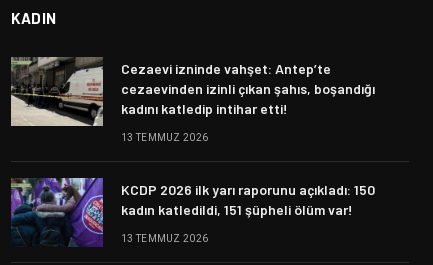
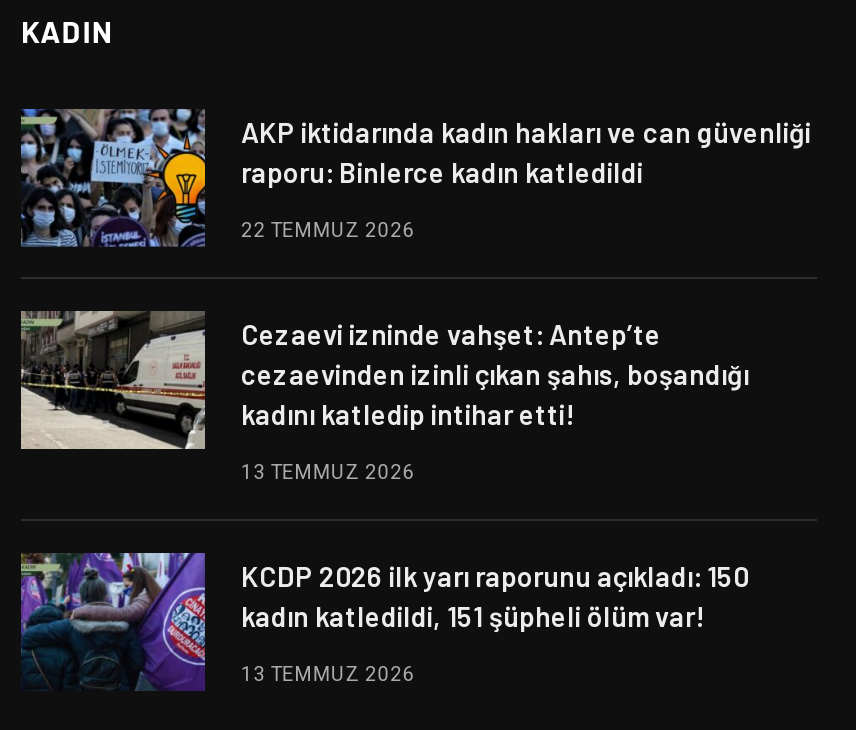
none -> [19,107,811,249] [image] | AKP iktidarında kadın hakları ve can güvenliği | raporu: Binlerce kadın katledildi | 22 TEMMUZ 2026

